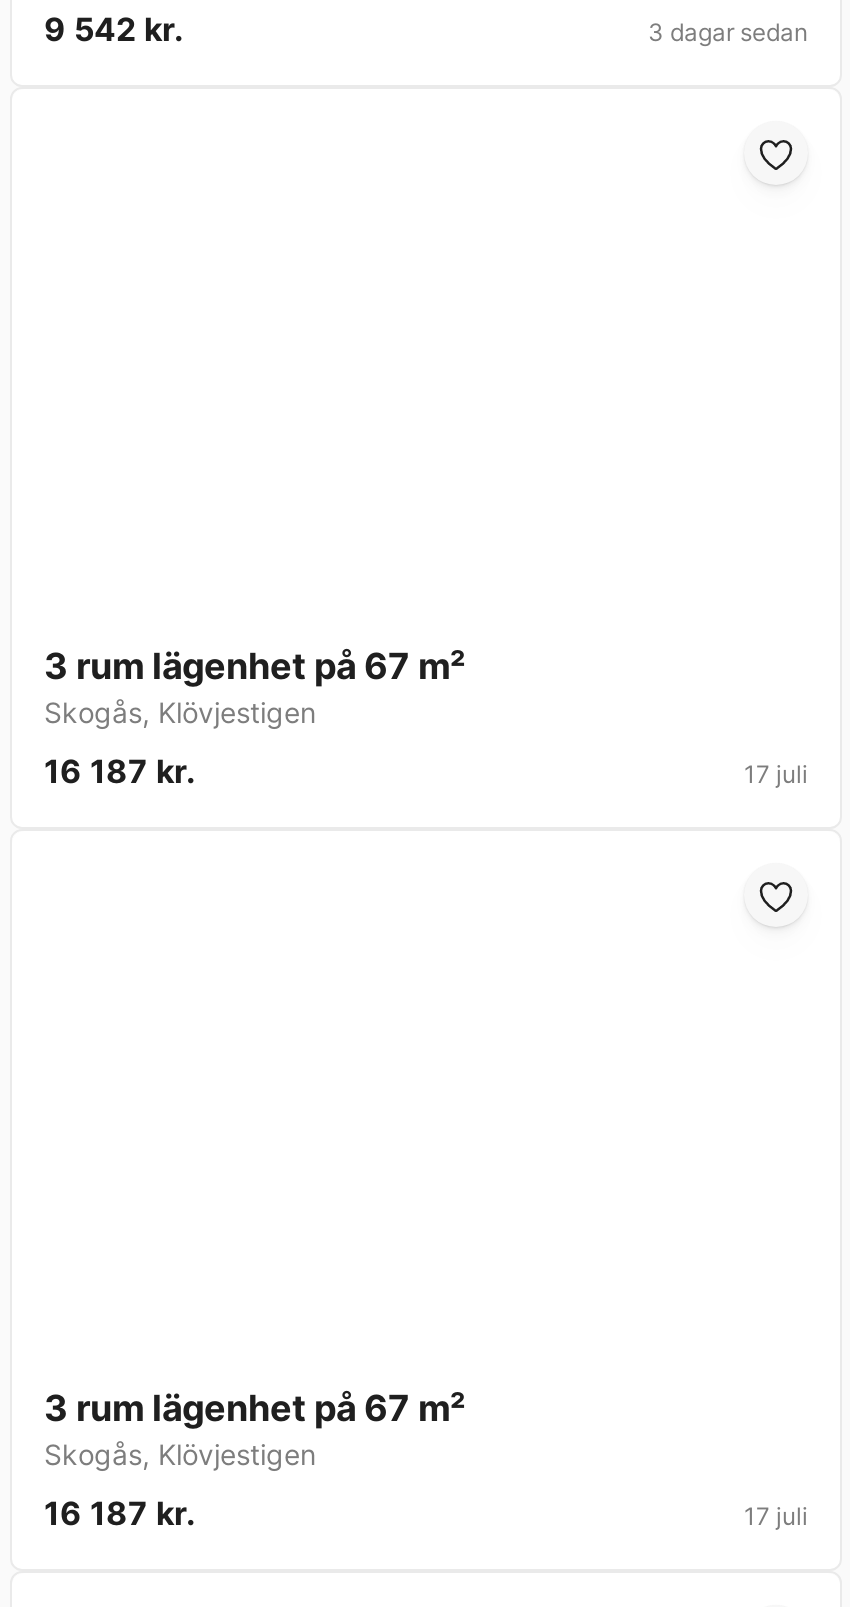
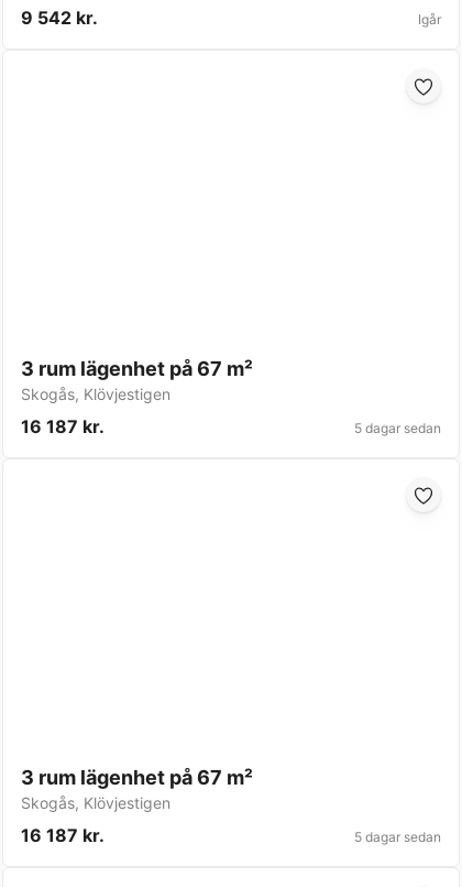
[648,18,808,48] 3 dagar sedan -> [418,11,441,28] Igår
[744,760,808,790] 17 juli -> [354,420,441,437] 5 dagar sedan
[744,1502,808,1532] 17 juli -> [354,829,441,845] 5 dagar sedan

